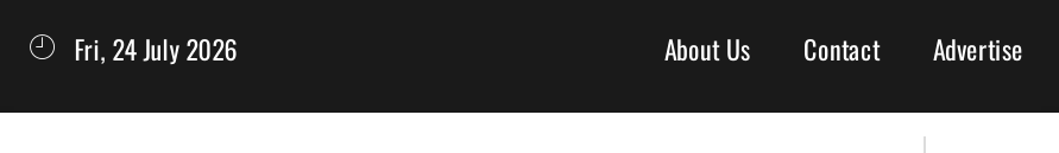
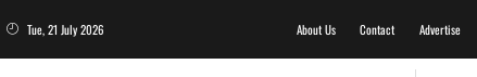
[74,30,238,68] Fri, 24 July 2026 -> [27,21,104,38] Tue, 21 July 2026

